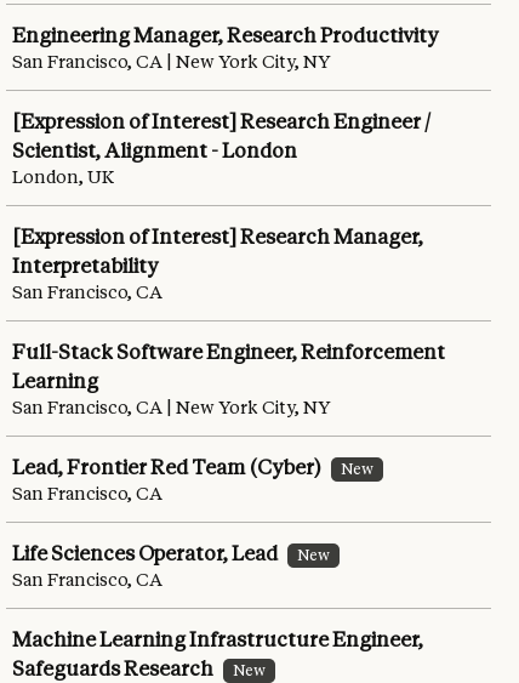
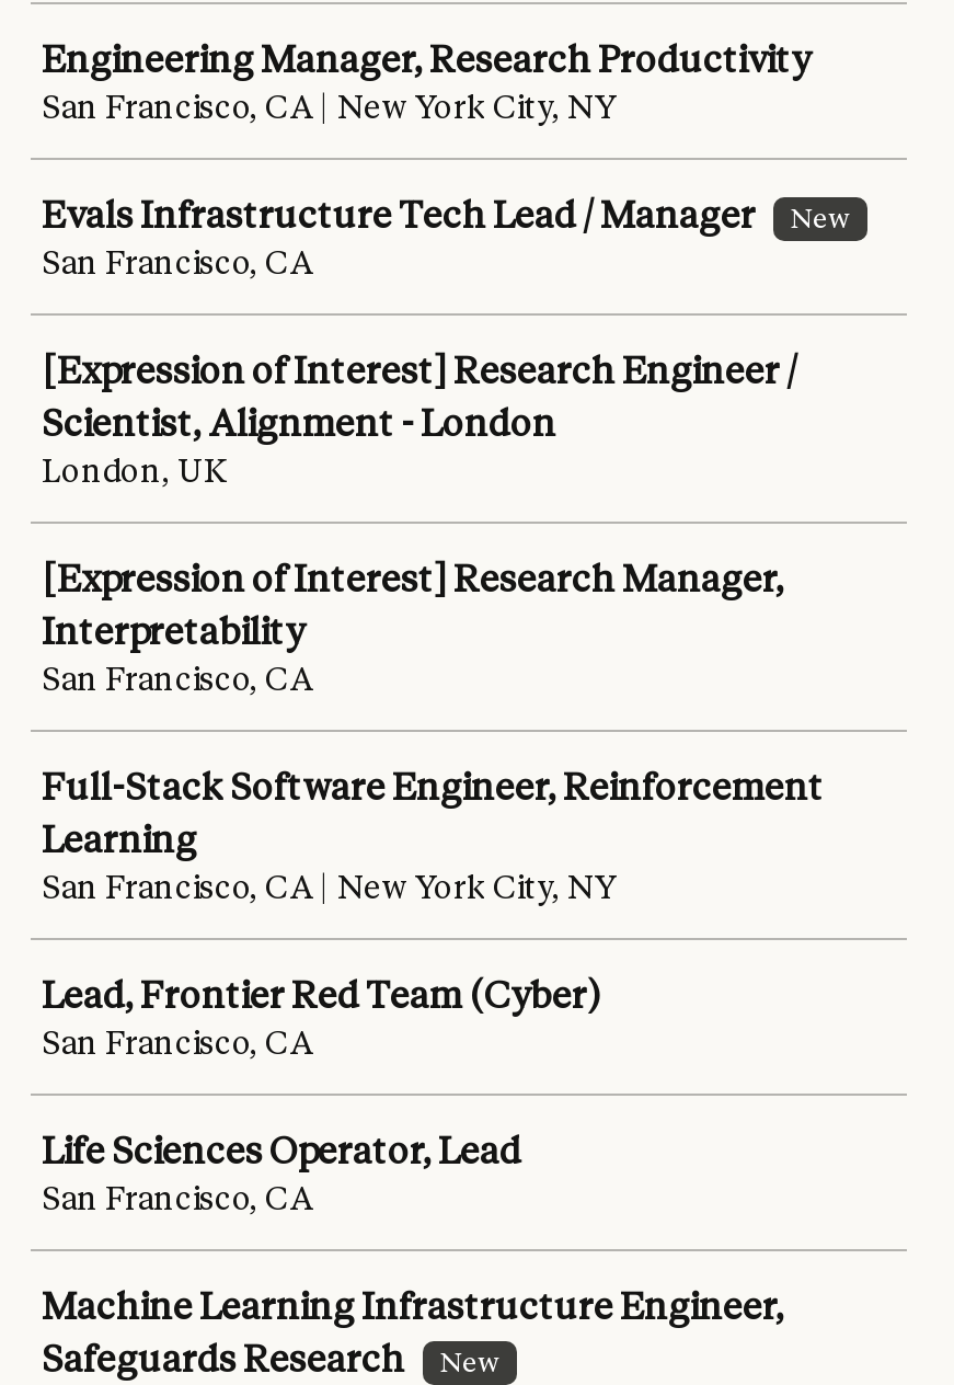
none -> [42,193,850,283] Evals Infrastructure Tech Lead / Manager | New | San Francisco, CA
[341,460,373,478] New -> none
[297,546,330,564] New -> none

